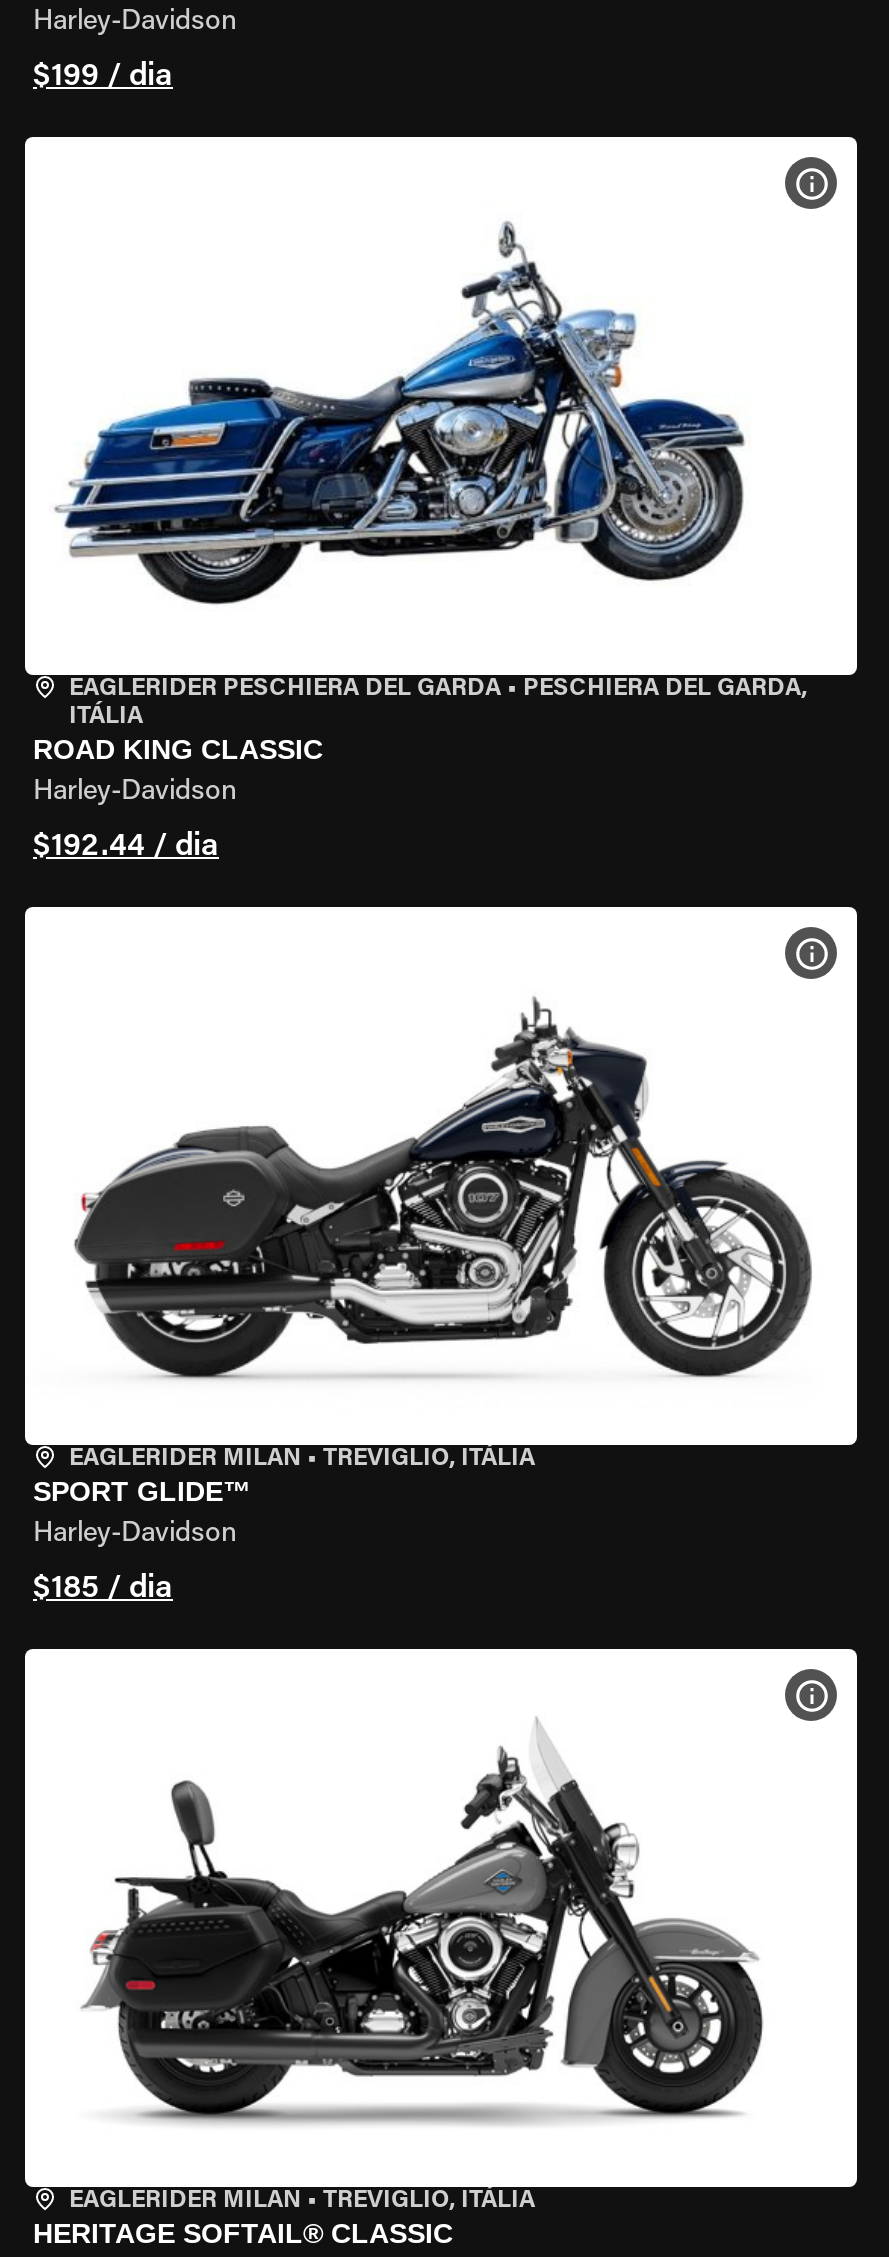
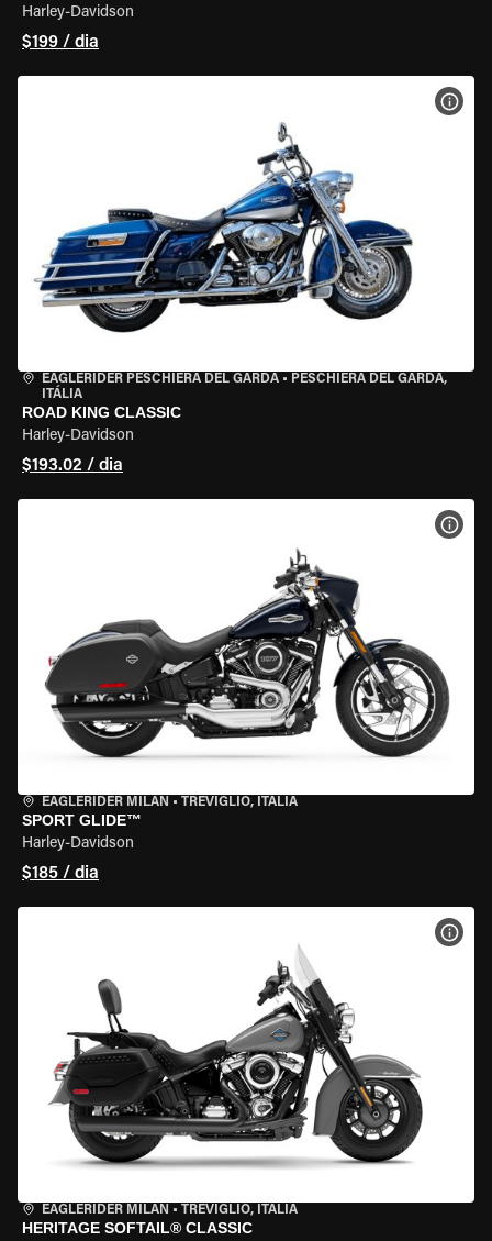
[33,831,219,863] $192.44 / dia -> [22,457,123,475] $193.02 / dia

